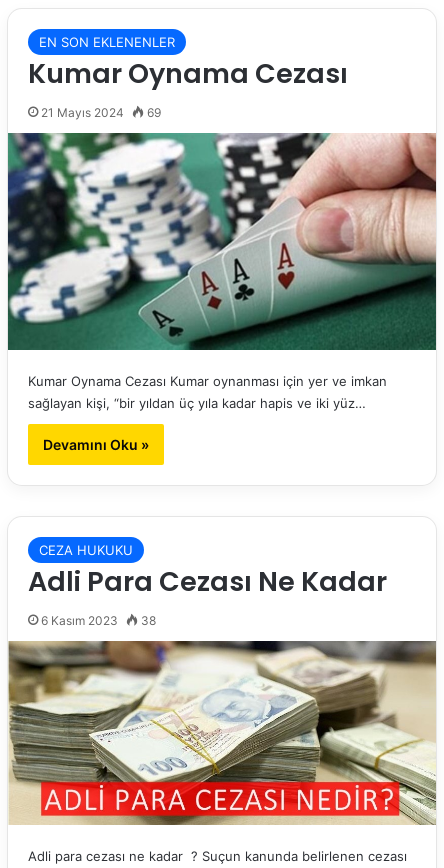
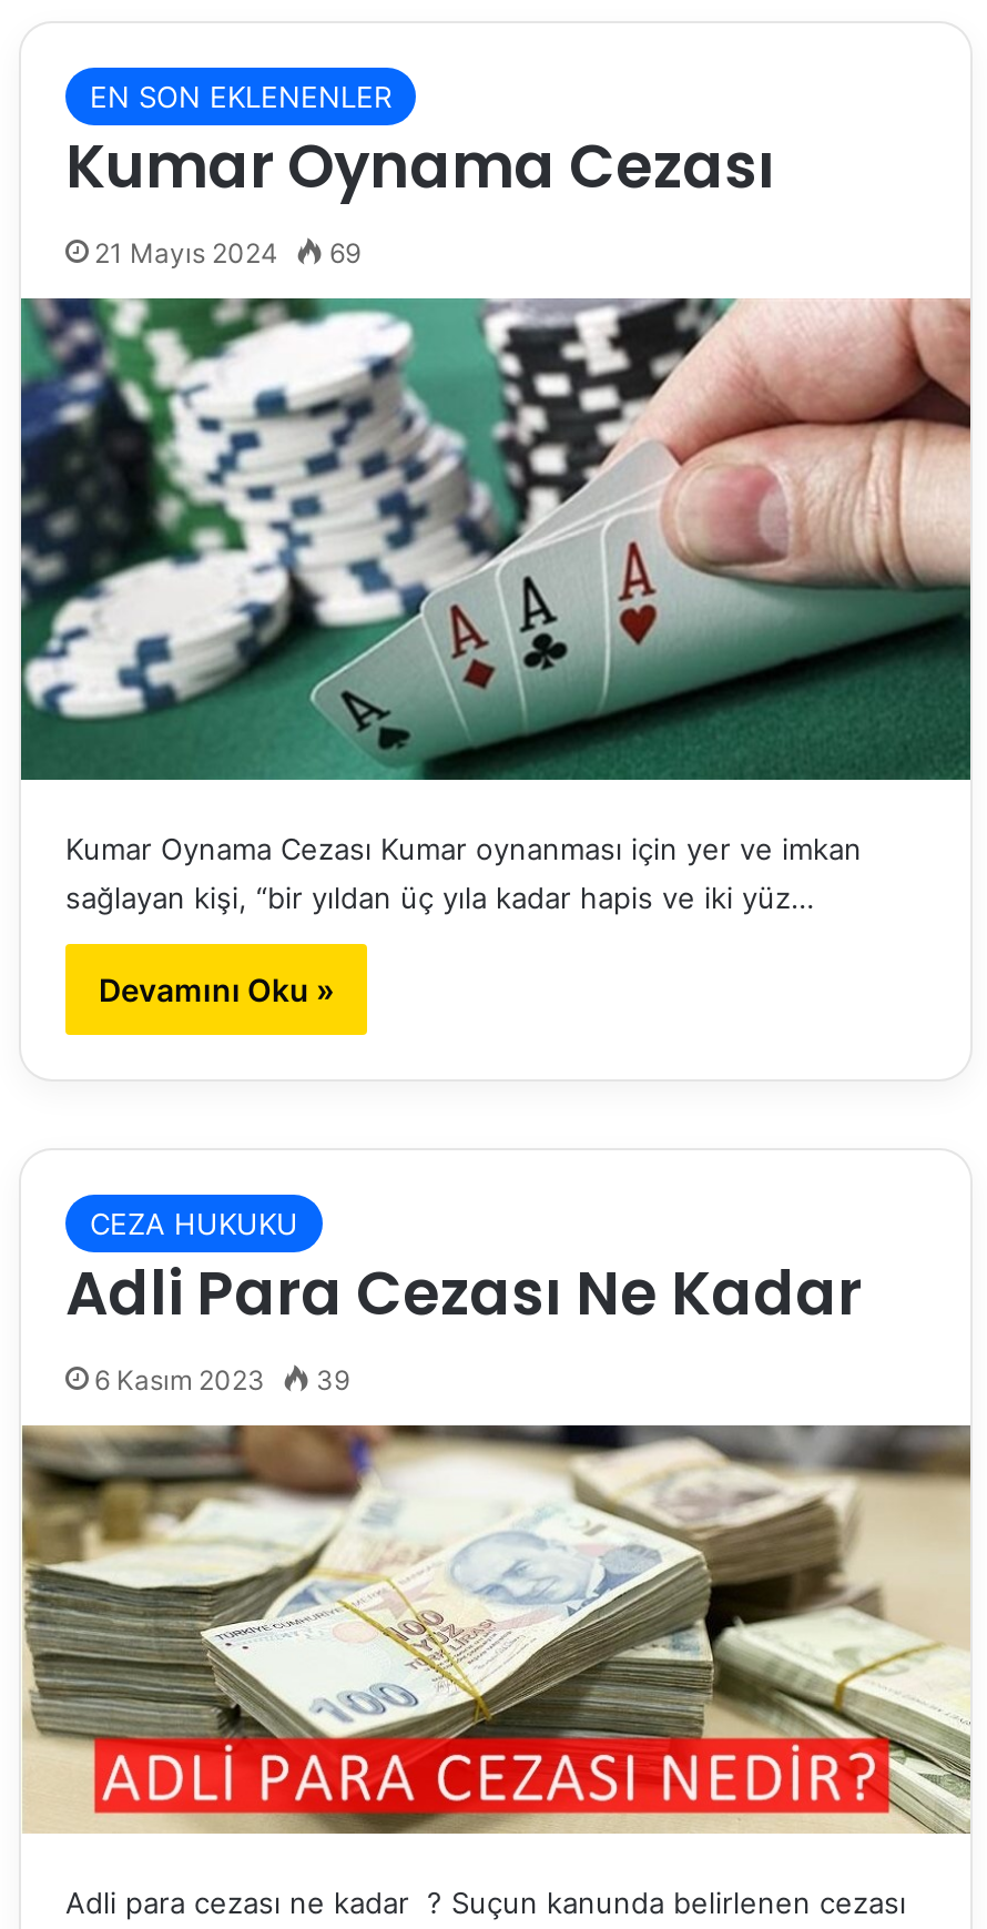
[41,613,156,628] 6 Kasım 2023 38 -> [94,1364,349,1397] 6 Kasım 2023 39

